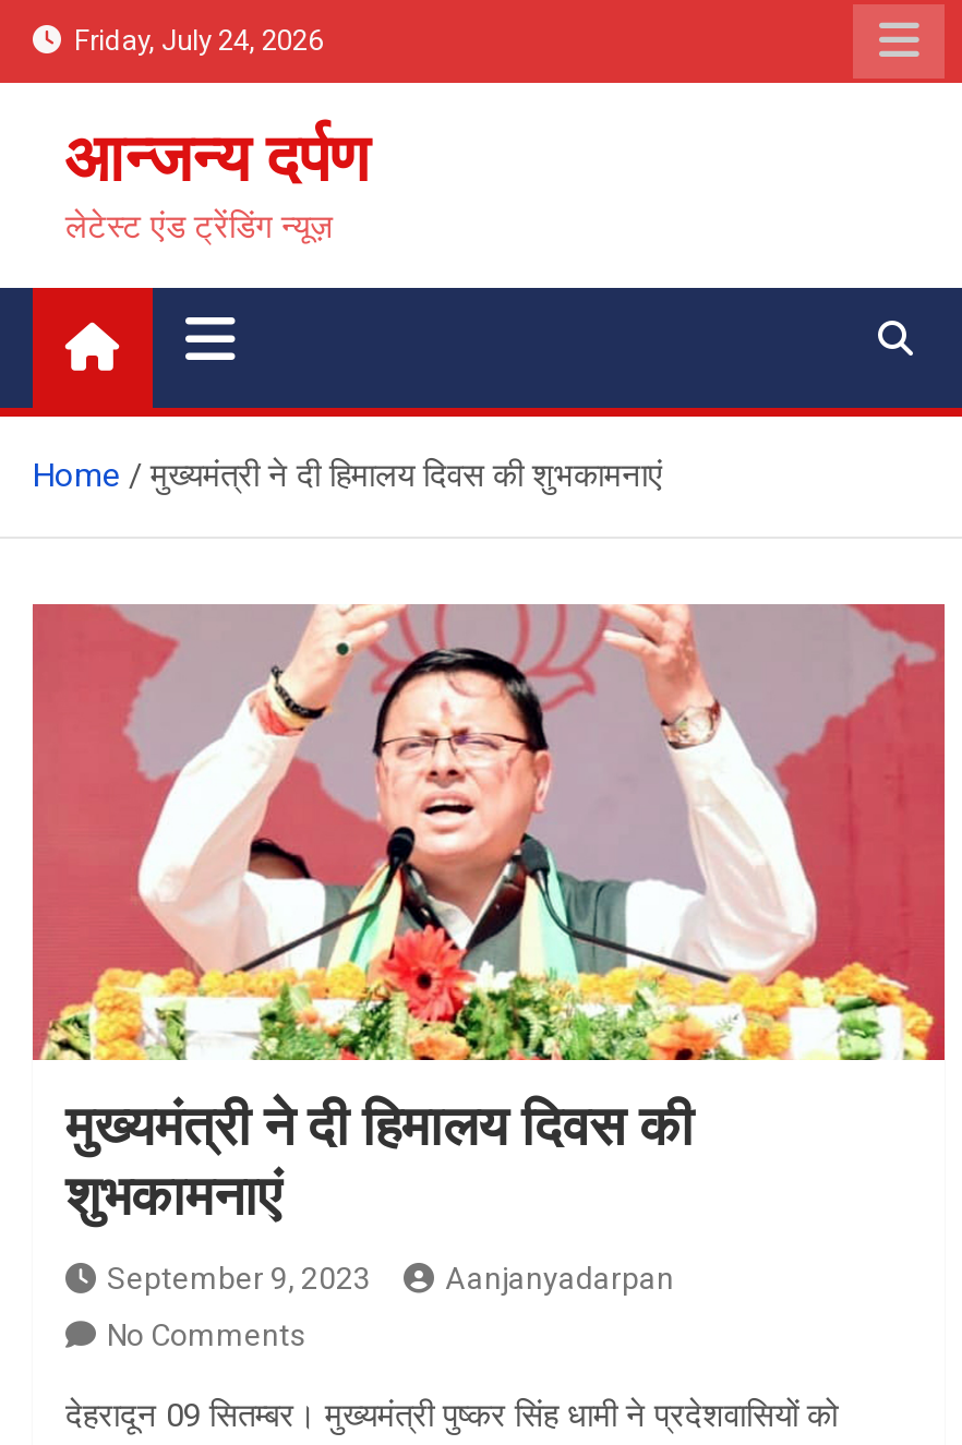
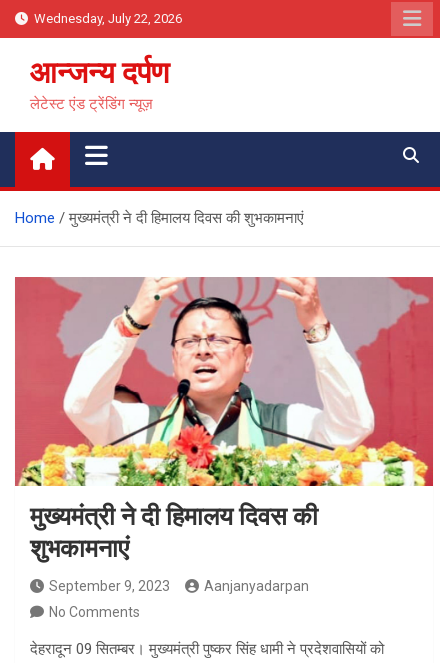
[61,24,323,57] Friday, July 24, 2026 -> [28,11,182,26] Wednesday, July 22, 2026

